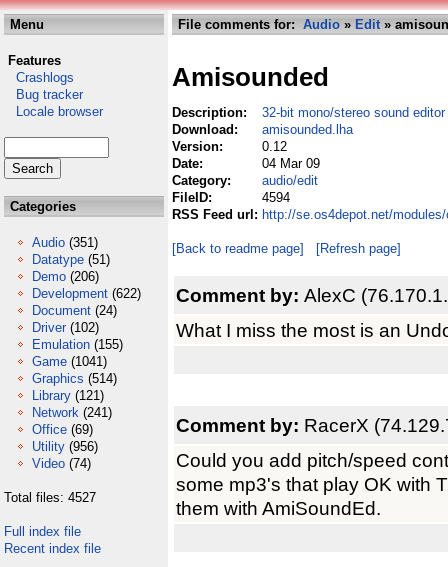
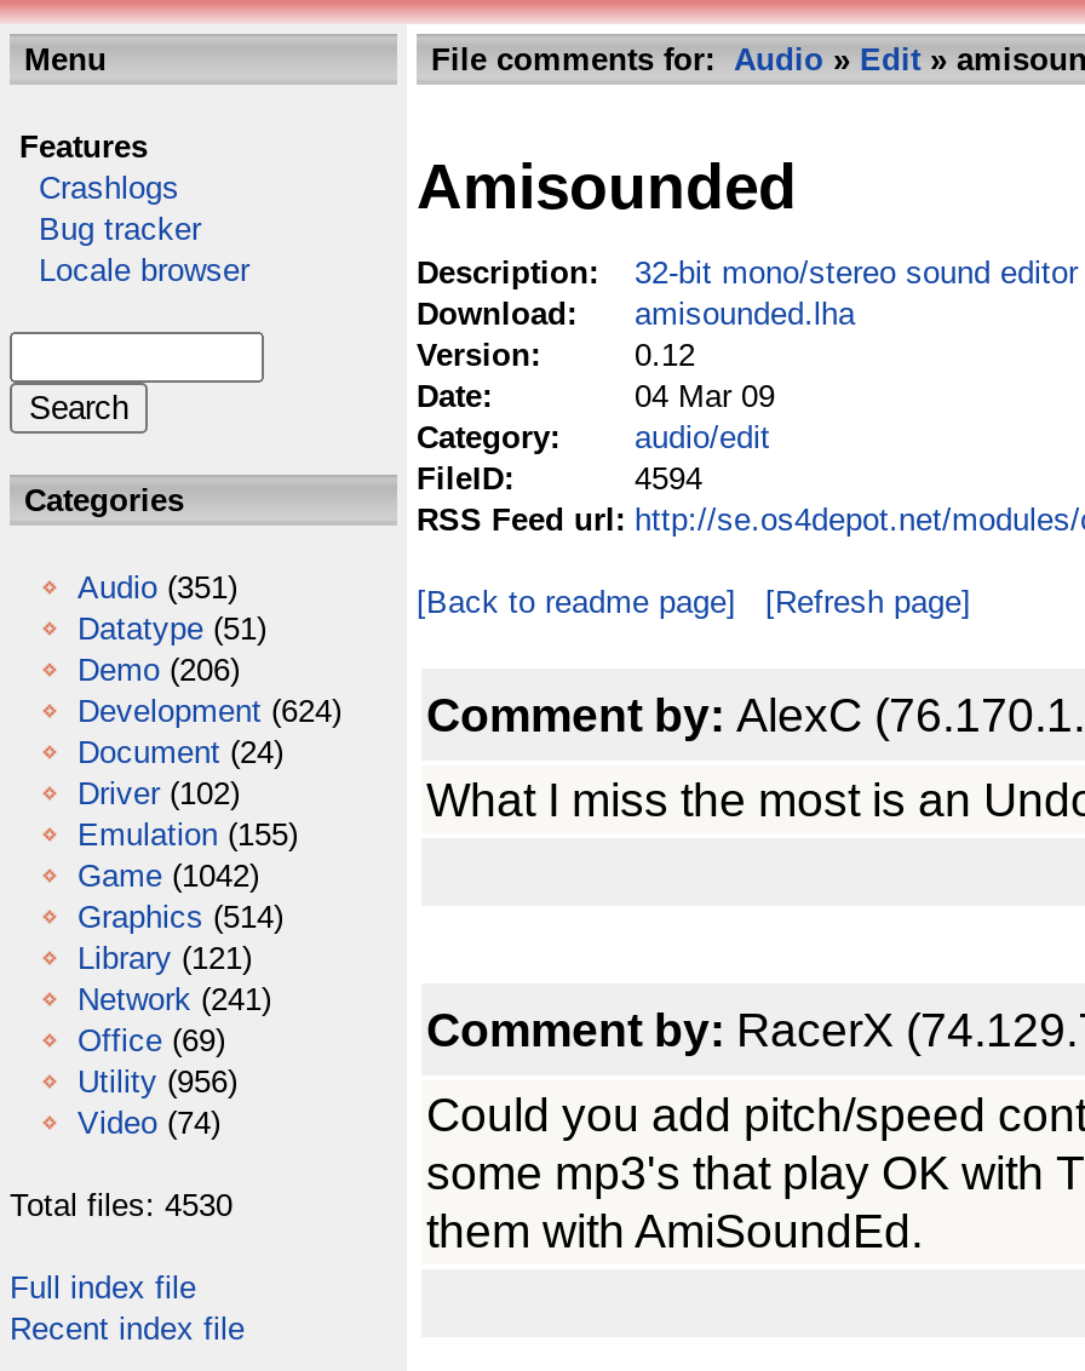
[32,286,141,301] Development (622) -> [77,693,341,729] Development (624)
[32,354,107,369] Game (1041) -> [77,857,259,894] Game (1042)
[4,490,96,505] Total files: 4527 -> [10,1187,232,1223] Total files: 4530

